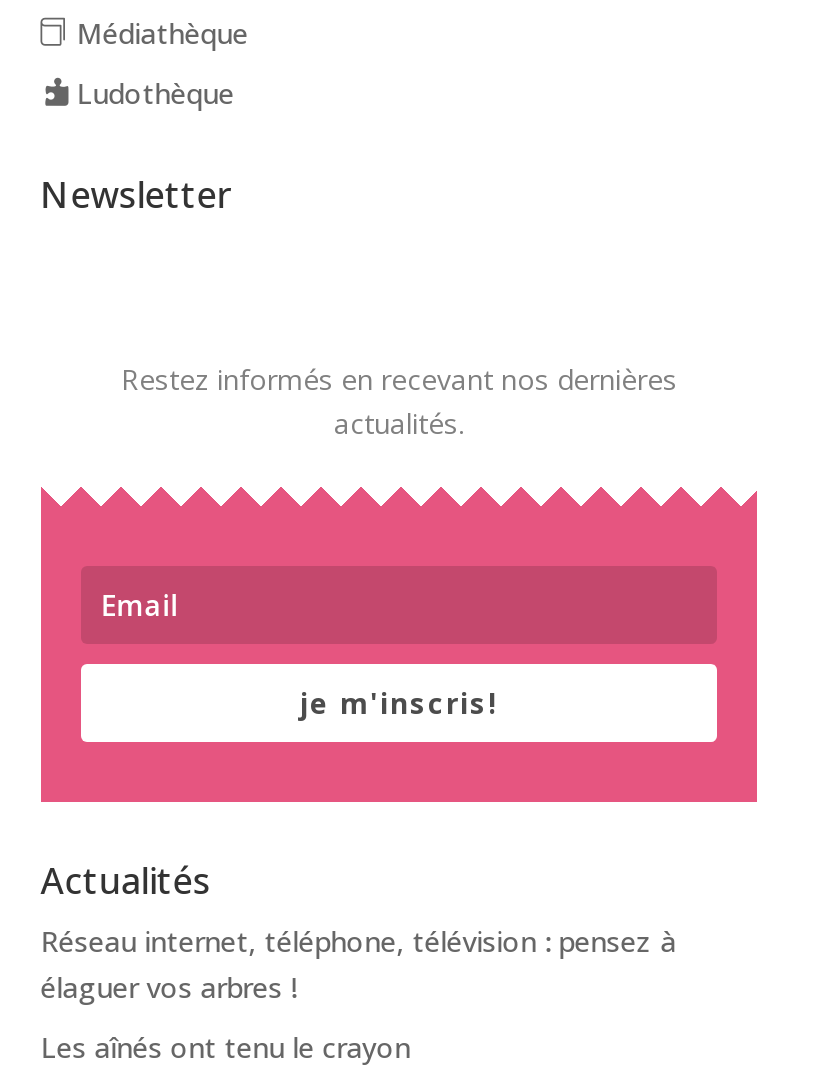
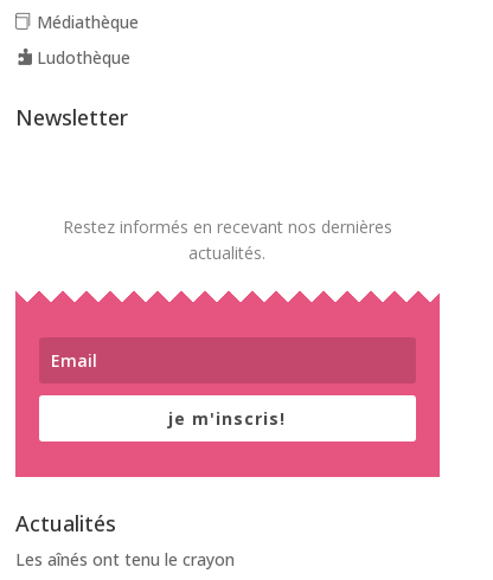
[41,922,677,1006] Réseau internet, téléphone, télévision : pensez à | élaguer vos arbres ! -> none

